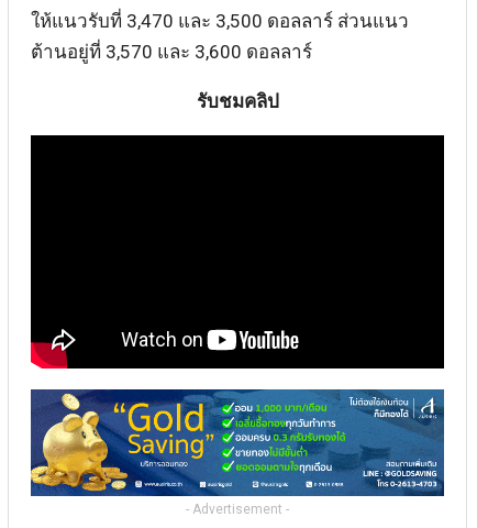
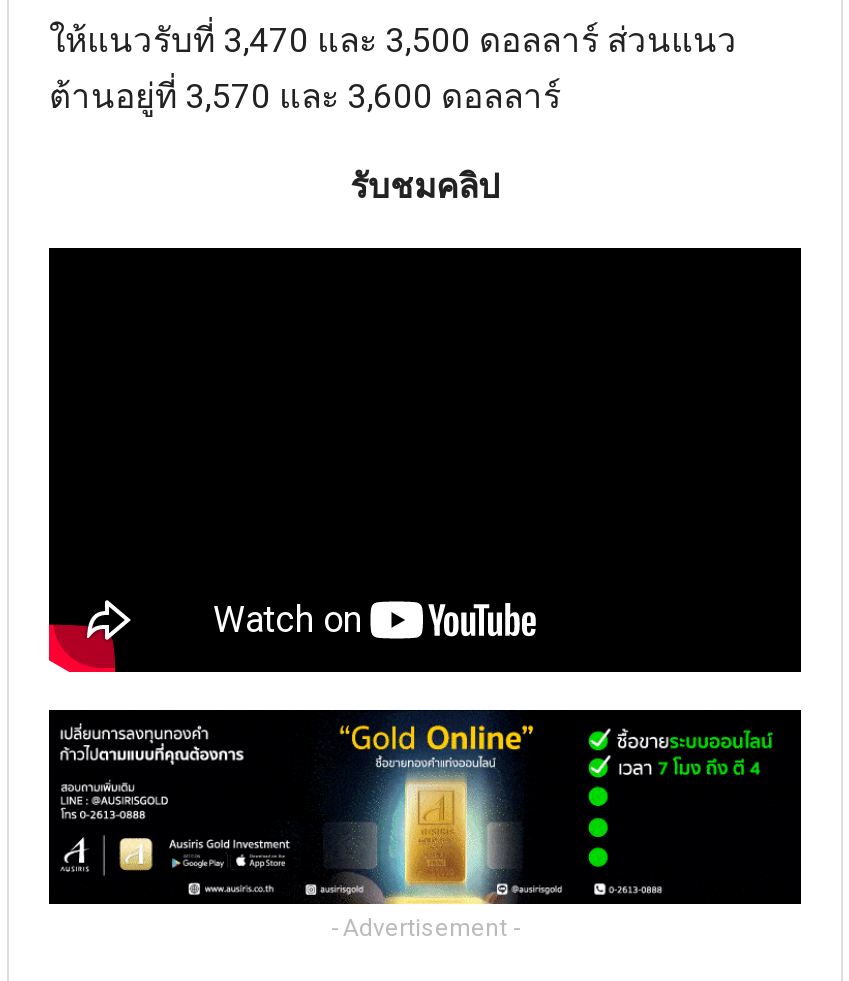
[30,388,445,497] [image] -> [47,708,803,906] [image]

